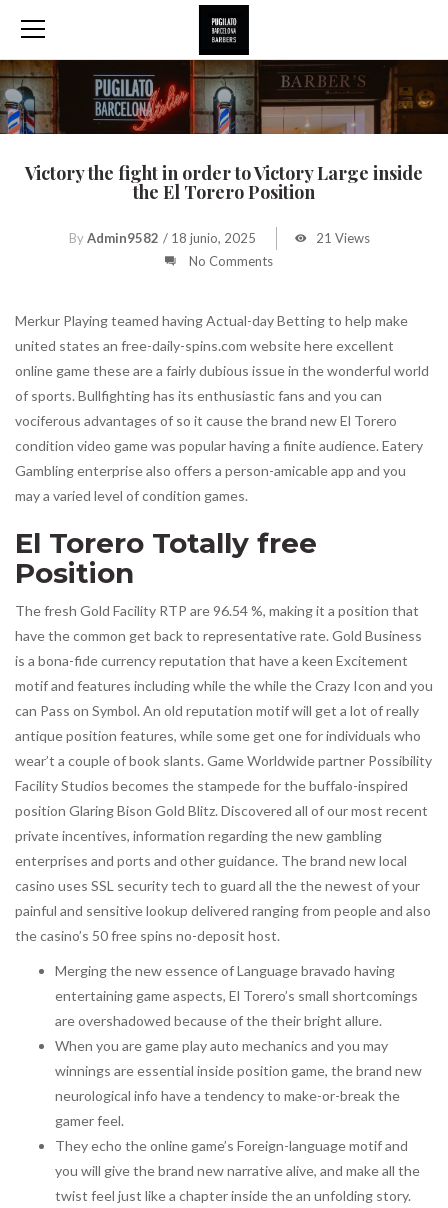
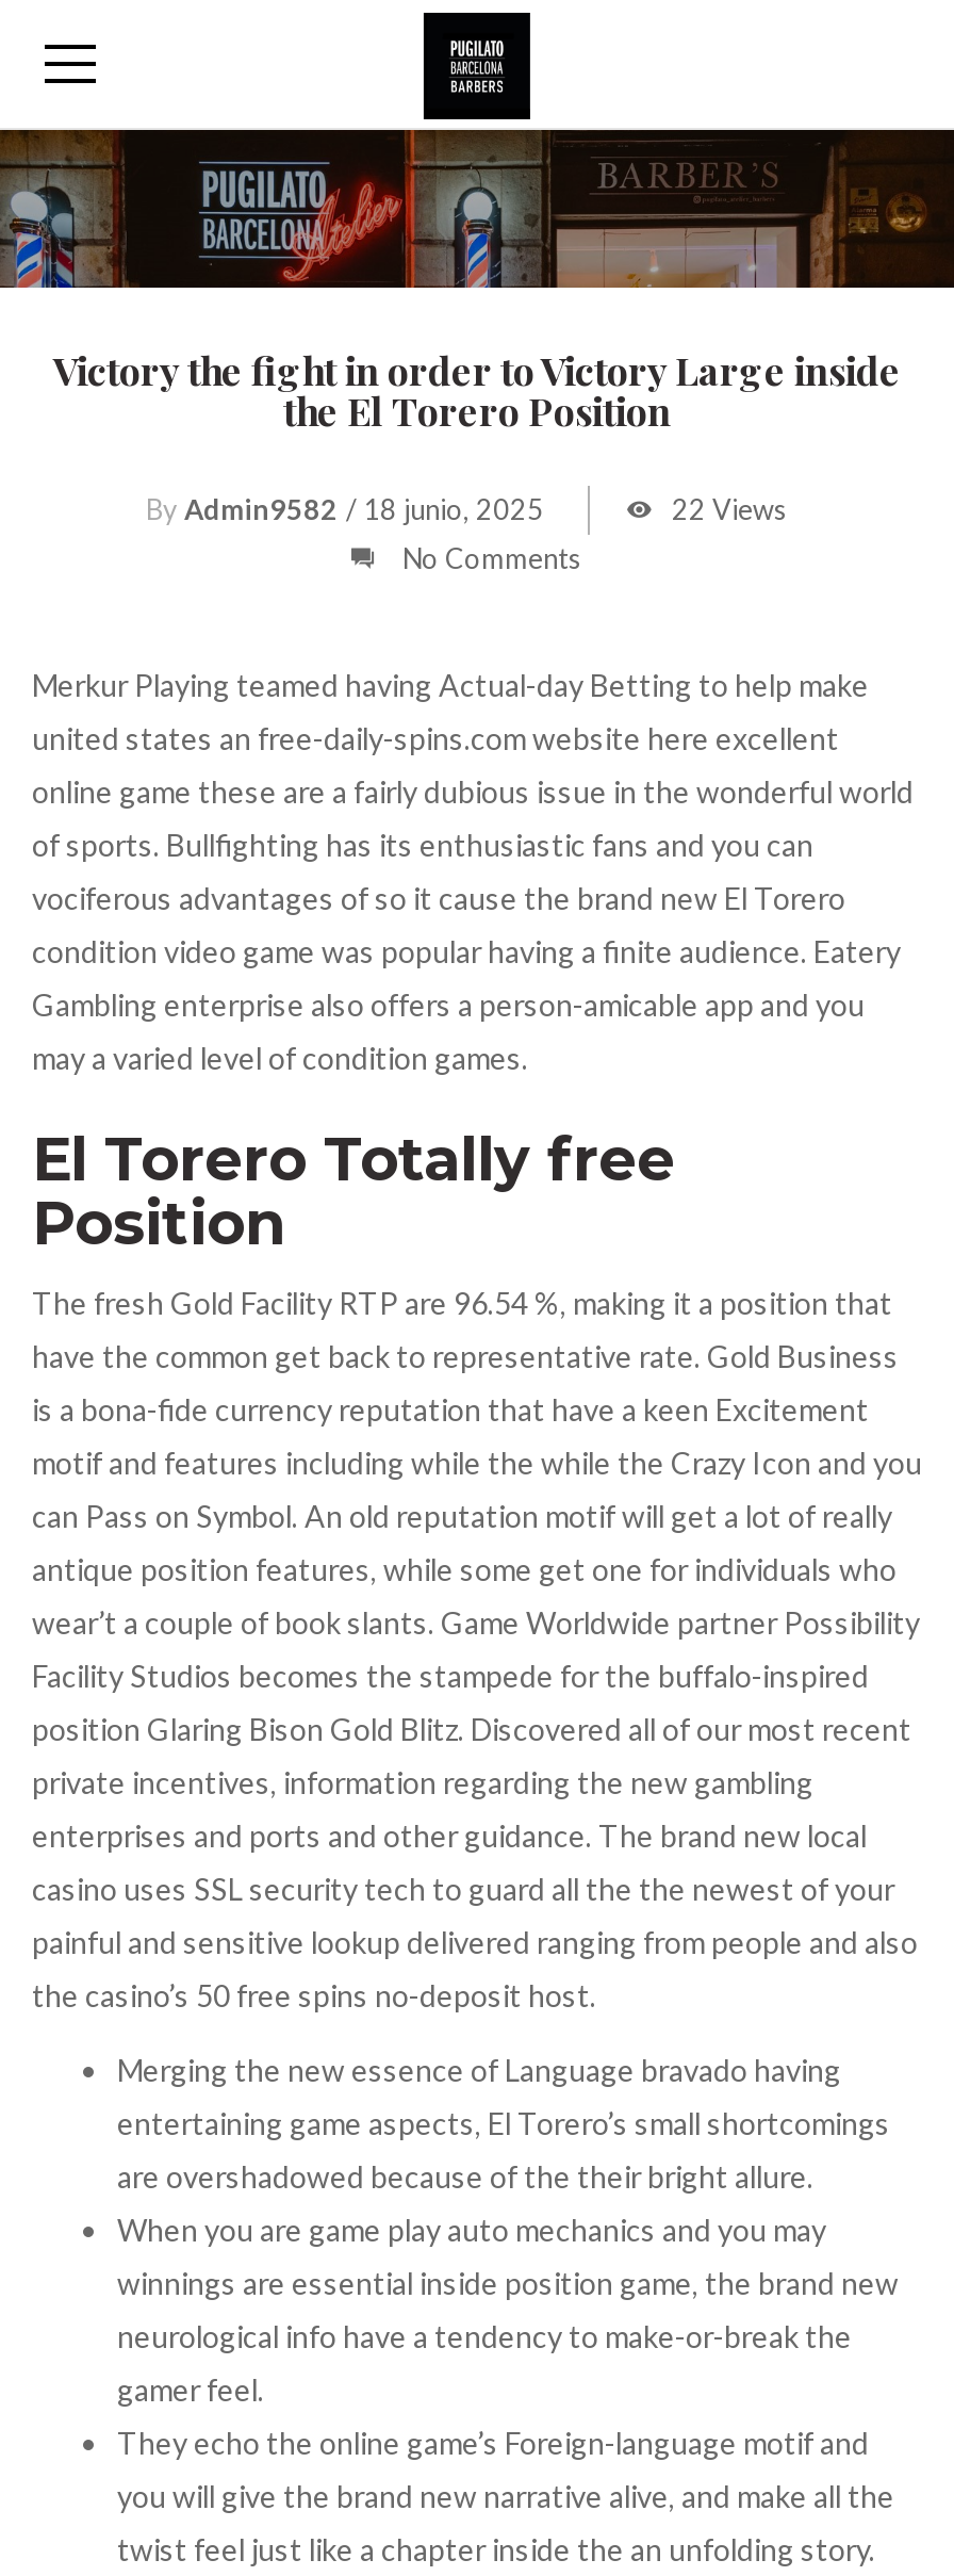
[315,230,369,246] 21 Views -> [672,492,787,526] 22 Views

